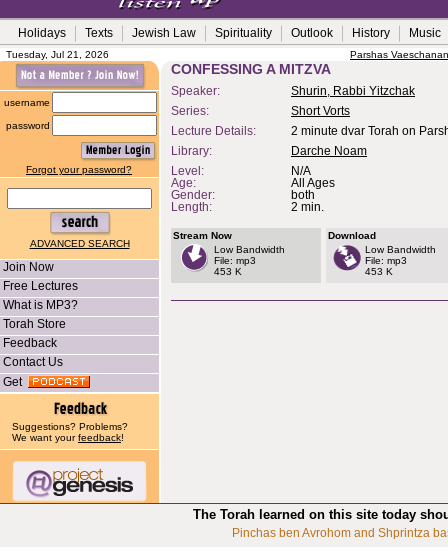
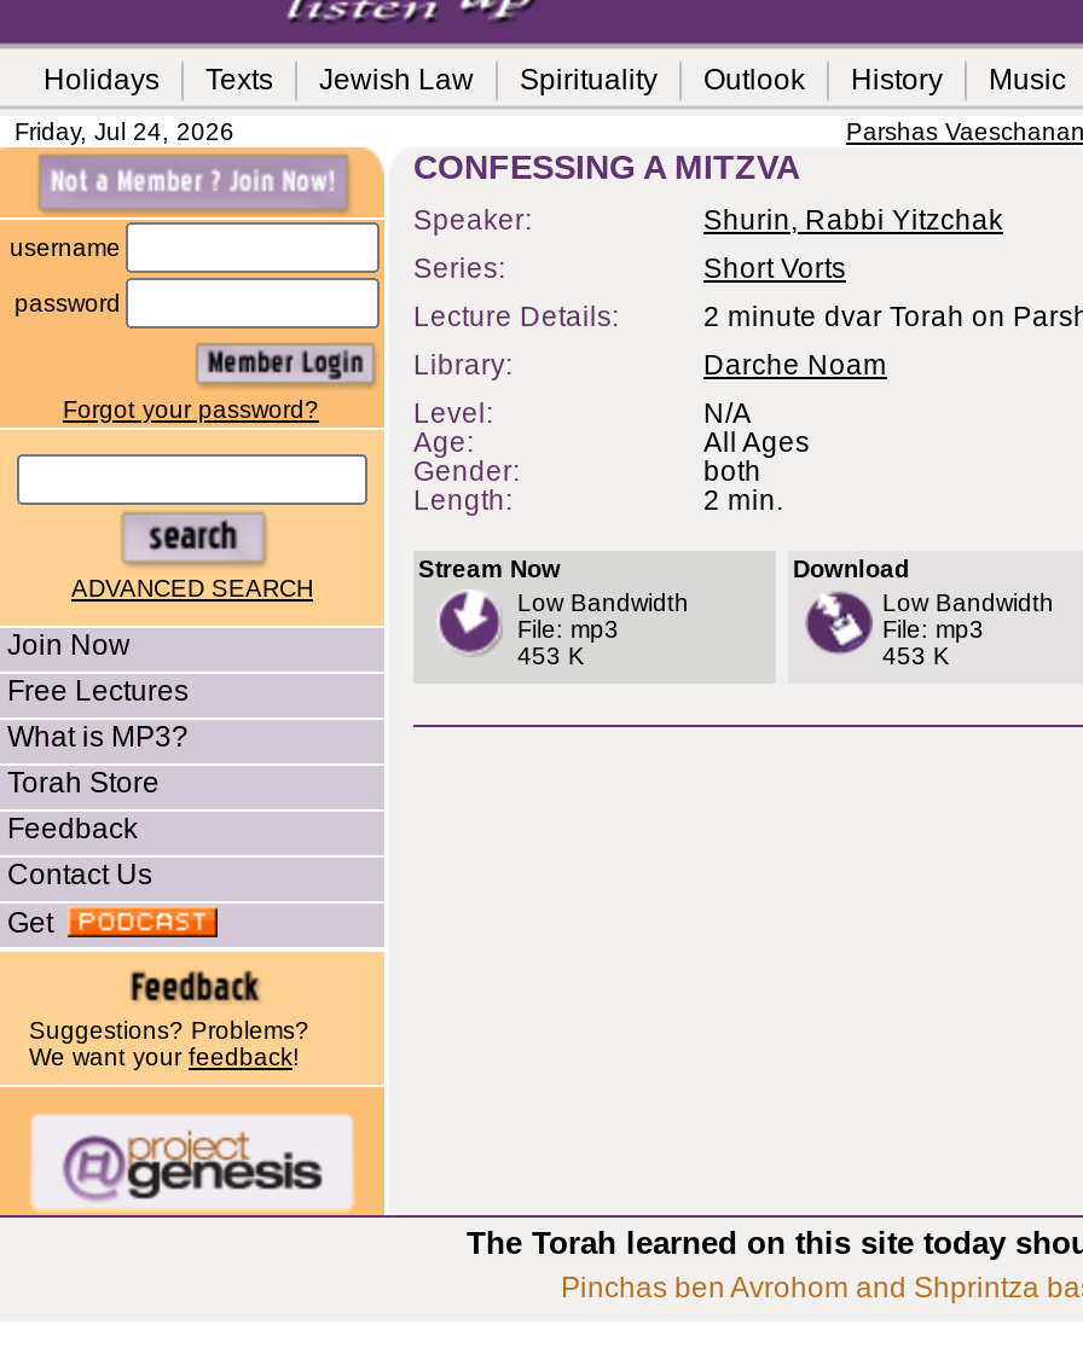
[6,49,109,60] Tuesday, Jul 21, 2026 -> [15,118,234,145] Friday, Jul 24, 2026

